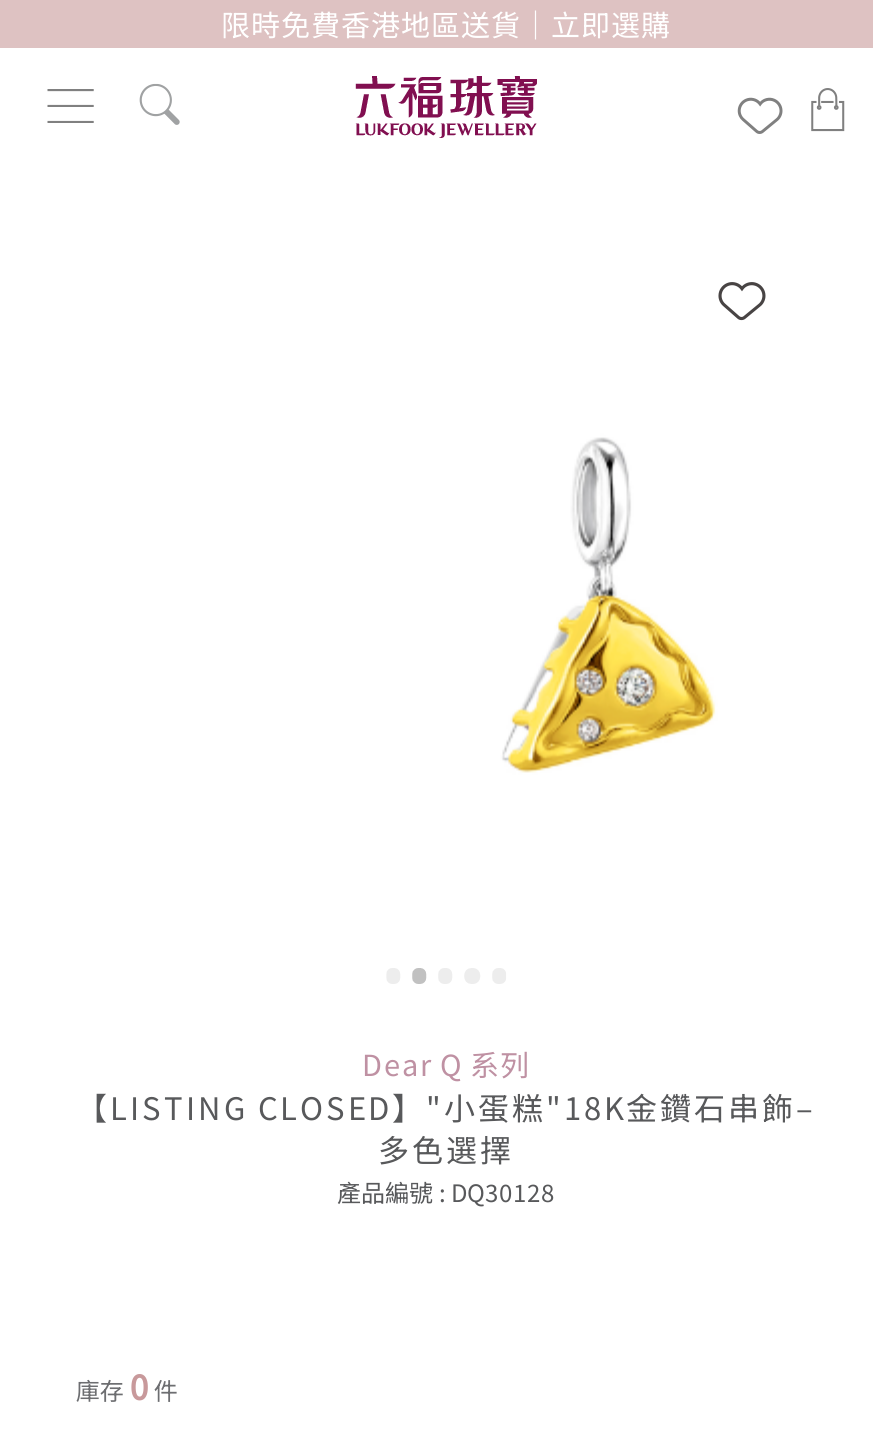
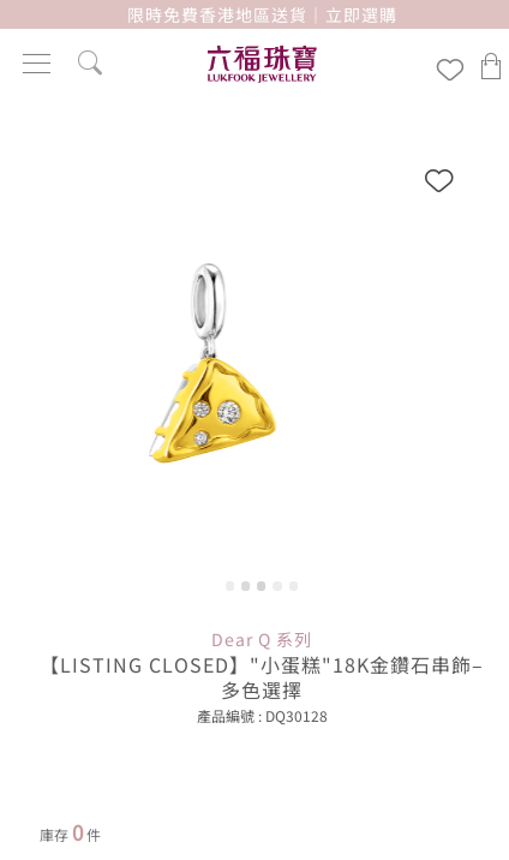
none -> [150,263,277,465] [image]
[504,436,716,774] [image] -> none

